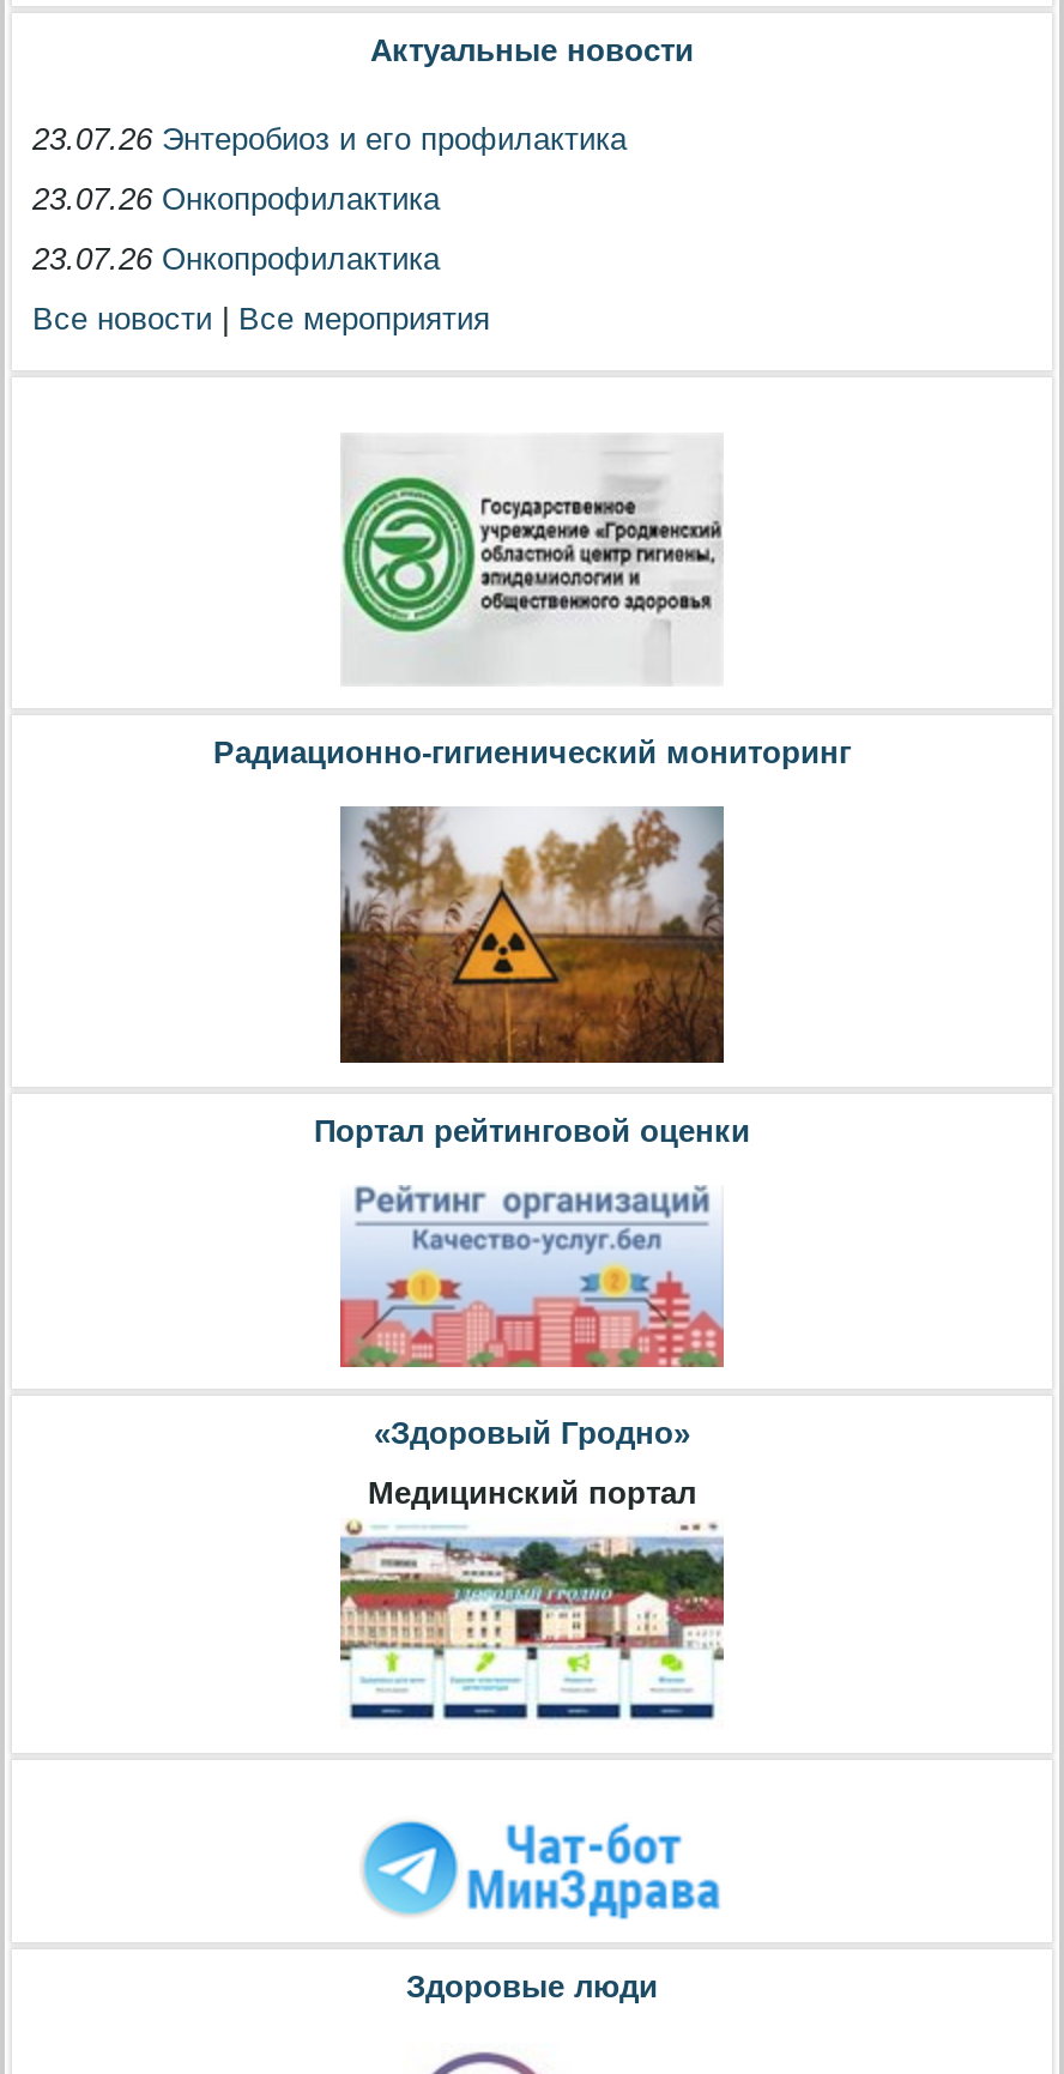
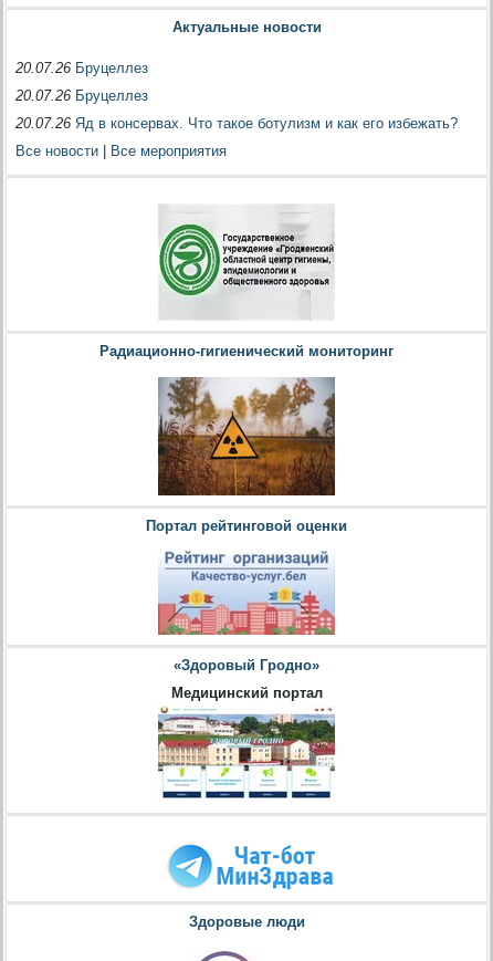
[32,121,627,156] 23.07.26 Энтеробиоз и его профилактика -> [16,59,149,76] 20.07.26 Бруцеллез
[32,180,440,216] 23.07.26 Онкопрофилактика -> [16,87,149,104] 20.07.26 Бруцеллез
[32,240,440,276] 23.07.26 Онкопрофилактика -> [16,115,458,131] 20.07.26 Яд в консервах. Что такое ботулизм и как его избежать?

